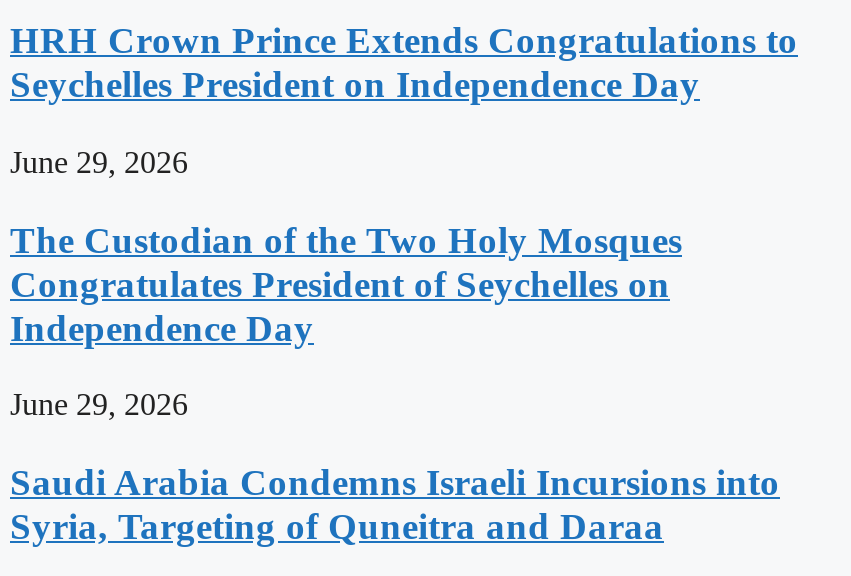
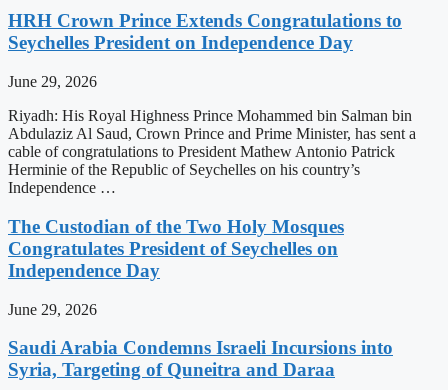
none -> [8,107,416,196] Riyadh: His Royal Highness Prince Mohammed bin Salman bin | Abdulaziz Al Saud, Crown Prince and Prime Minister, has sent a | cable of congratulations to President Mathew Antonio Patrick | Herminie of the Republic of Seychelles on his country’s | Independence …

